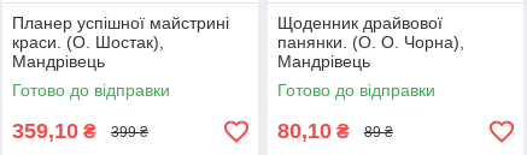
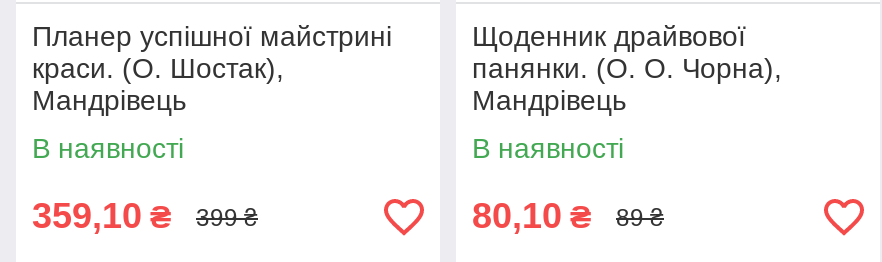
[12,81,170,100] Готово до відправки -> [32,132,184,164] В наявності
[277,81,435,100] Готово до відправки -> [472,132,624,164] В наявності

